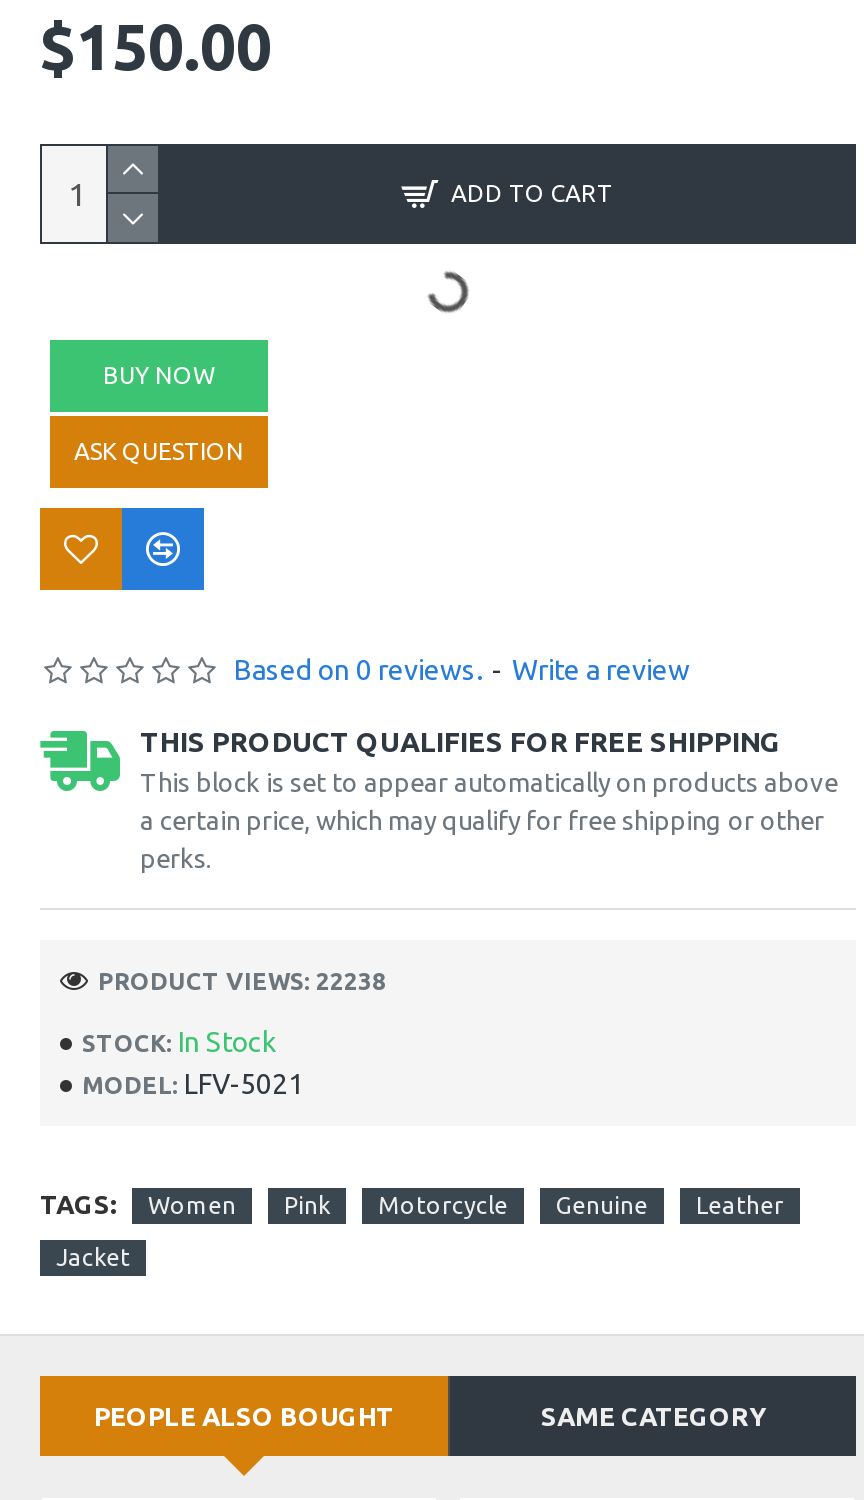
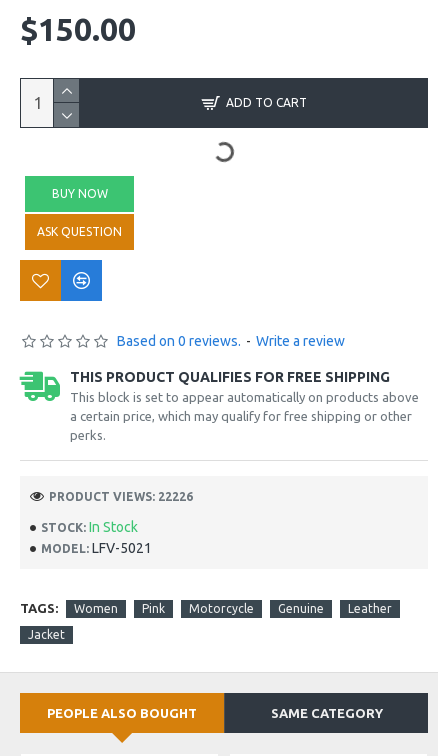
[98,967,386,993] PRODUCT VIEWS: 22238 -> [49,489,193,502] PRODUCT VIEWS: 22226

